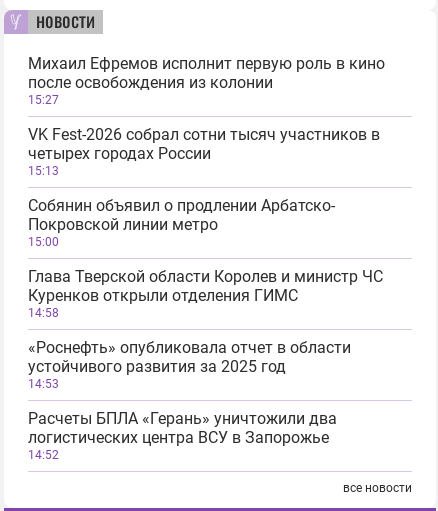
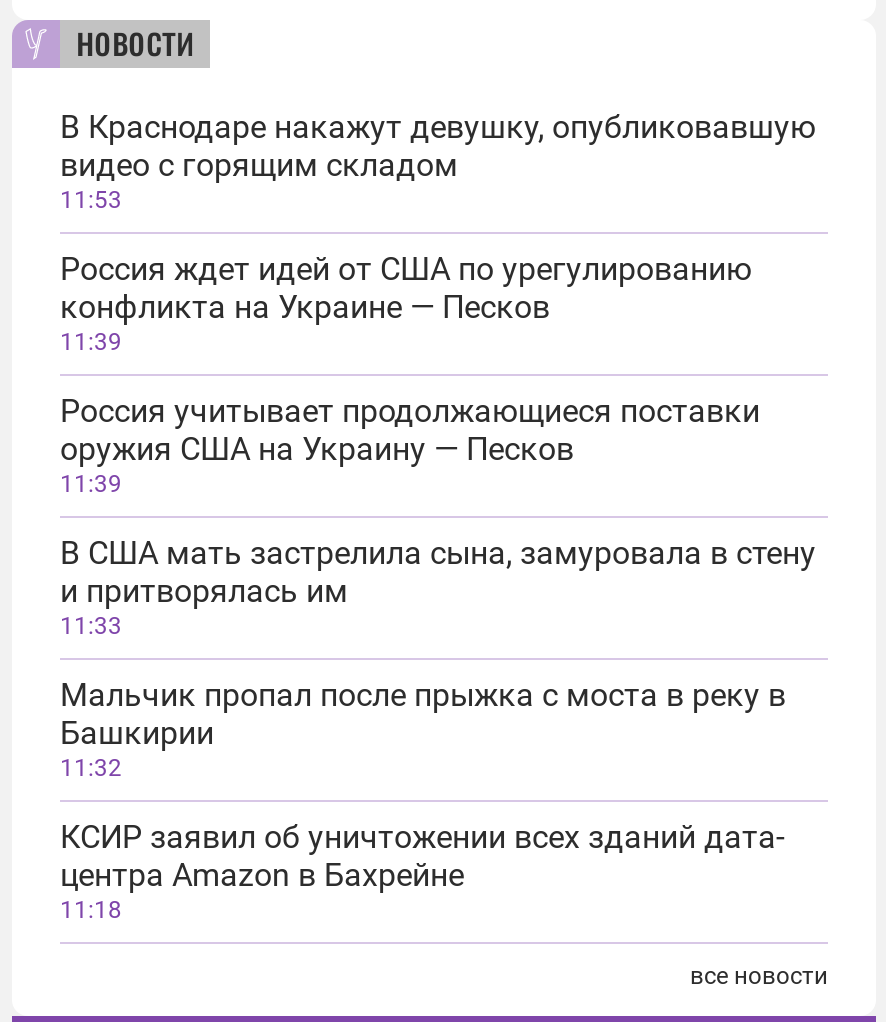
[28,54,385,107] Михаил Ефремов исполнит первую роль в кино | после освобождения из колонии | 15:27 -> [60,108,816,214] В Краснодаре накажут девушку, опубликовавшую | видео с горящим складом | 11:53
[28,125,380,178] VK Fest-2026 собрал сотни тысяч участников в | четырех городах России | 15:13 -> [60,250,752,356] Россия ждет идей от США по урегулированию | конфликта на Украине — Песков | 11:39
[28,196,335,249] Собянин объявил о продлении Арбатско- | Покровской линии метро | 15:00 -> [60,392,760,498] Россия учитывает продолжающиеся поставки | оружия США на Украину — Песков | 11:39
[28,267,383,320] Глава Тверской области Королев и министр ЧС | Куренков открыли отделения ГИМС | 14:58 -> [60,534,816,640] В США мать застрелила сына, замуровала в стену | и притворялась им | 11:33
[28,338,351,391] «Роснефть» опубликовала отчет в области | устойчивого развития за 2025 год | 14:53 -> [60,676,786,782] Мальчик пропал после прыжка с моста в реку в | Башкирии | 11:32
[28,409,337,462] Расчеты БПЛА «Герань» уничтожили два | логистических центра ВСУ в Запорожье | 14:52 -> [60,818,784,924] КСИР заявил об уничтожении всех зданий дата- | центра Amazon в Бахрейне | 11:18

